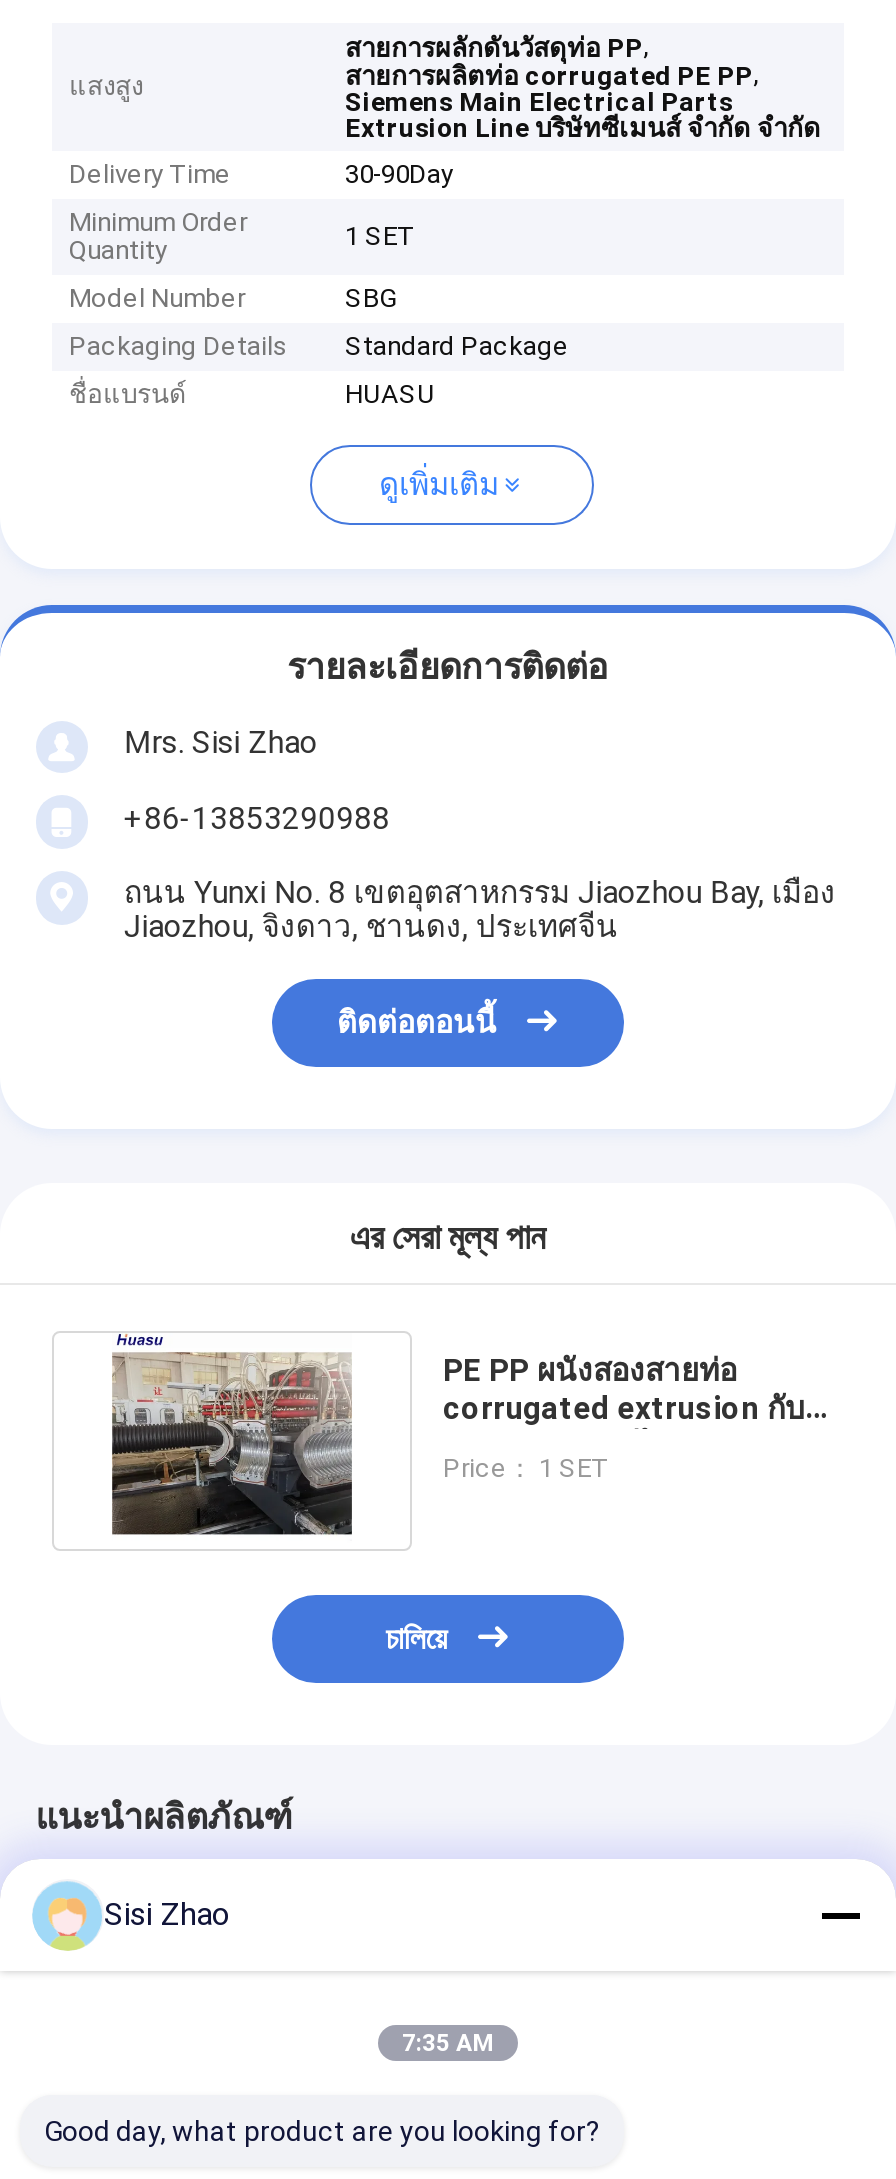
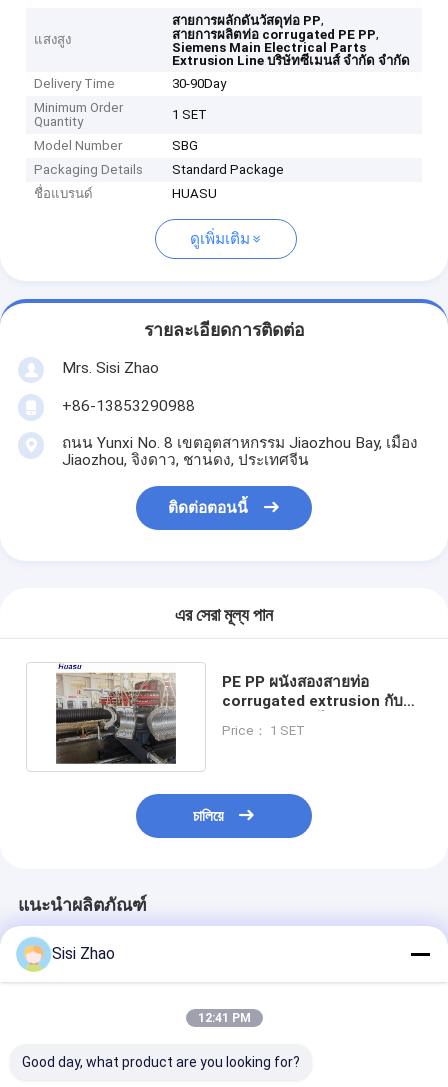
[402,2029,494,2057] 7:35 AM -> [197,1011,250,1025] 12:41 PM

